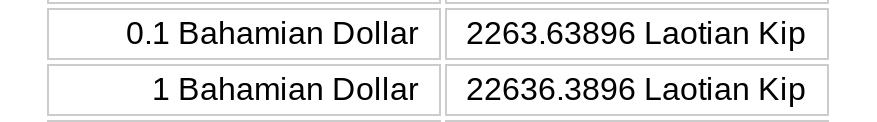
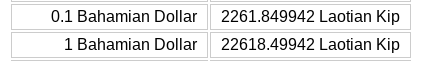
[126,15,806,49] 0.1 Bahamian Dollar 2263.63896 Laotian Kip -> [51,8,400,25] 0.1 Bahamian Dollar 2261.849942 Laotian Kip
[152,71,806,105] 1 Bahamian Dollar 22636.3896 Laotian Kip -> [64,36,400,53] 1 Bahamian Dollar 22618.49942 Laotian Kip

